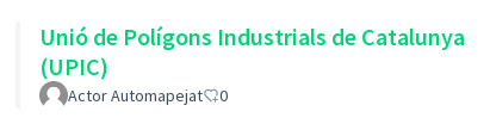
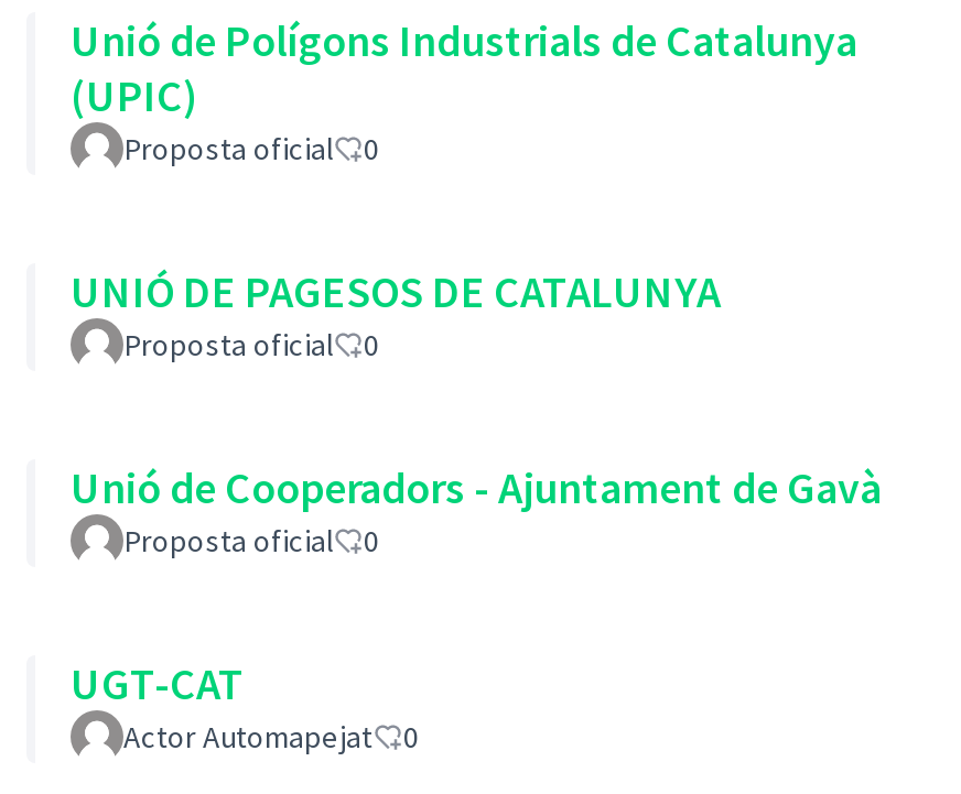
none -> [71,129,882,710] Proposta oficial | 0 | UNIÓ DE PAGESOS DE CATALUNYA | Proposta oficial | 0 | Unió de Cooperadors - Ajuntament de Gavà | Proposta oficial | 0 | UGT-CAT

